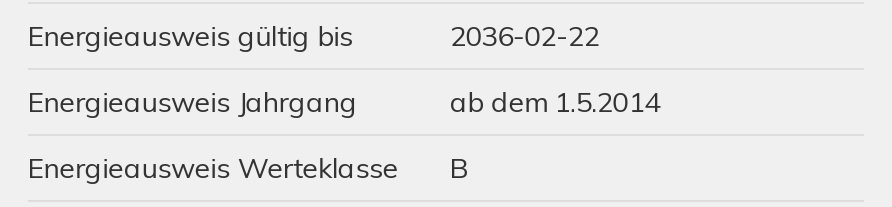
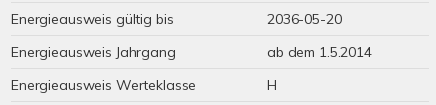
[450,18,599,54] 2036-02-22 -> [267,10,342,28] 2036-05-20
[450,150,468,186] B -> [267,76,277,94] H

